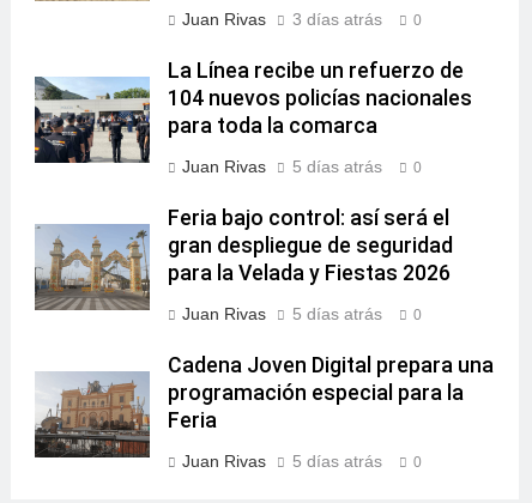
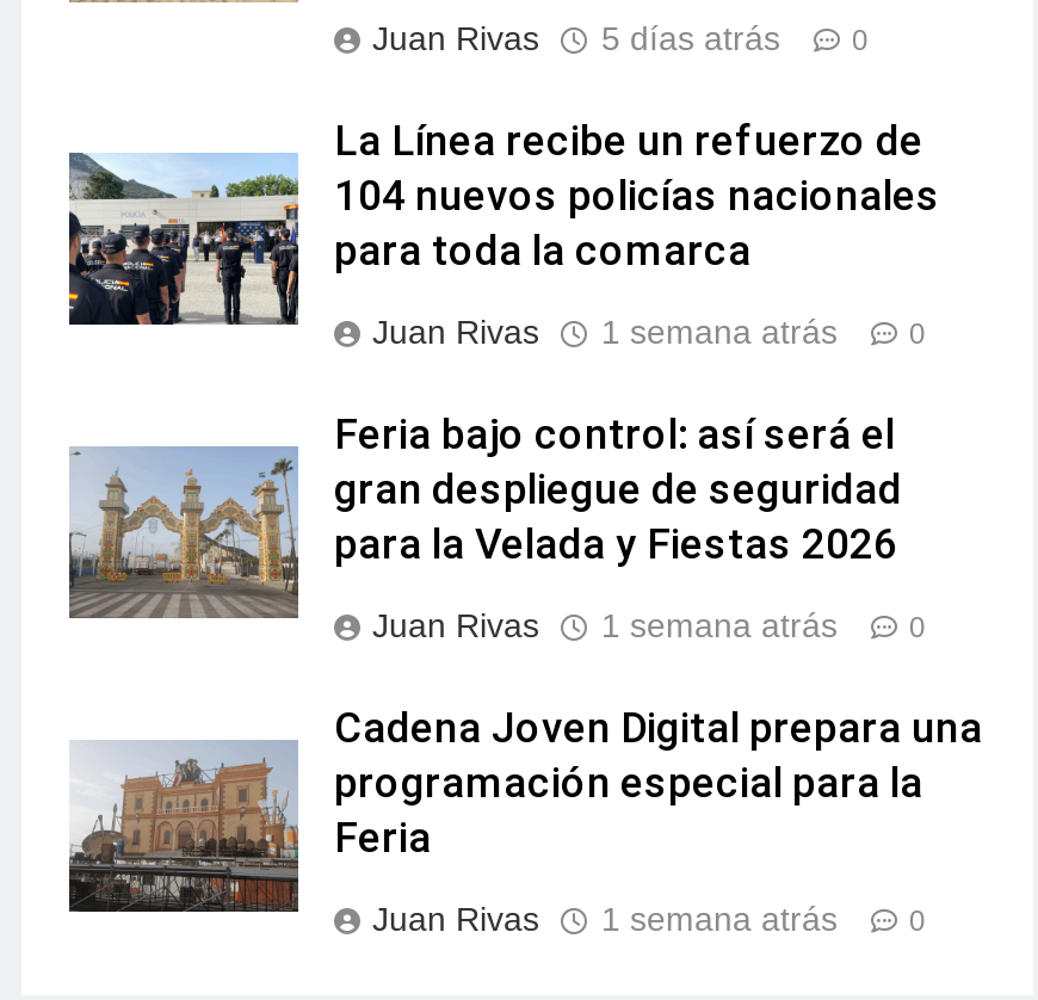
[292,10,382,29] 3 días atrás -> [601,20,780,58] 5 días atrás
[292,157,382,176] 5 días atrás -> [601,313,838,351] 1 semana atrás
[292,304,382,324] 5 días atrás -> [601,607,838,645] 1 semana atrás
[292,452,382,471] 5 días atrás -> [601,900,838,938] 1 semana atrás

